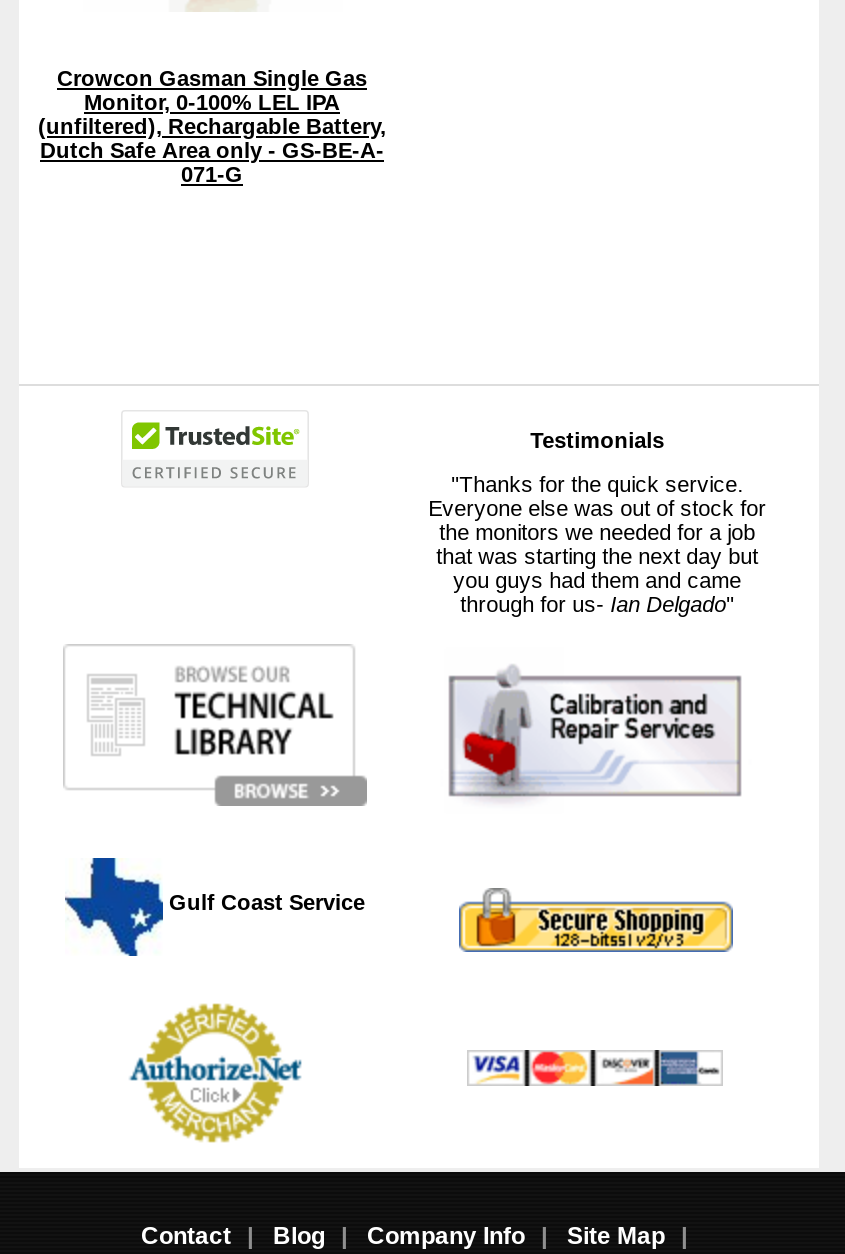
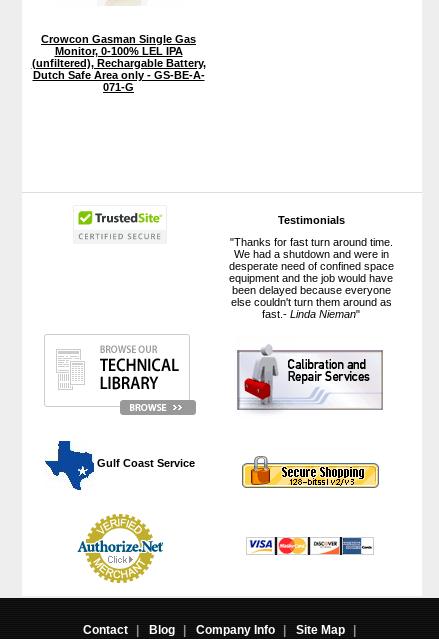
[428,471,766,615] "Thanks for the quick service. | Everyone else was out of stock for | the monitors we needed for a job | that was starting the next day but | you guys had them and came | through for us- Ian Delgado" -> [229,236,394,320] "Thanks for fast turn around time. | We had a shutdown and were in | desperate need of confined space | equipment and the job would have | been delayed because everyone | else couldn't turn them around as | fast.- Linda Nieman"

